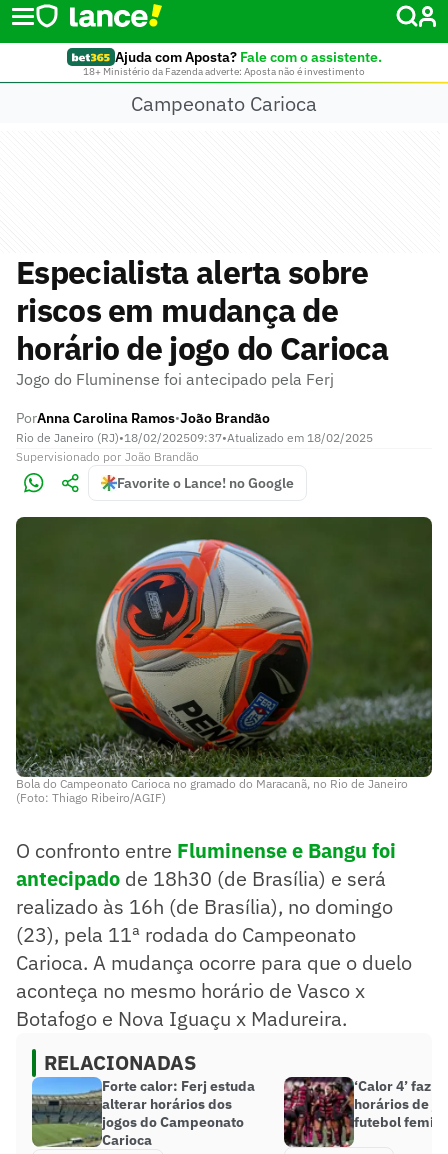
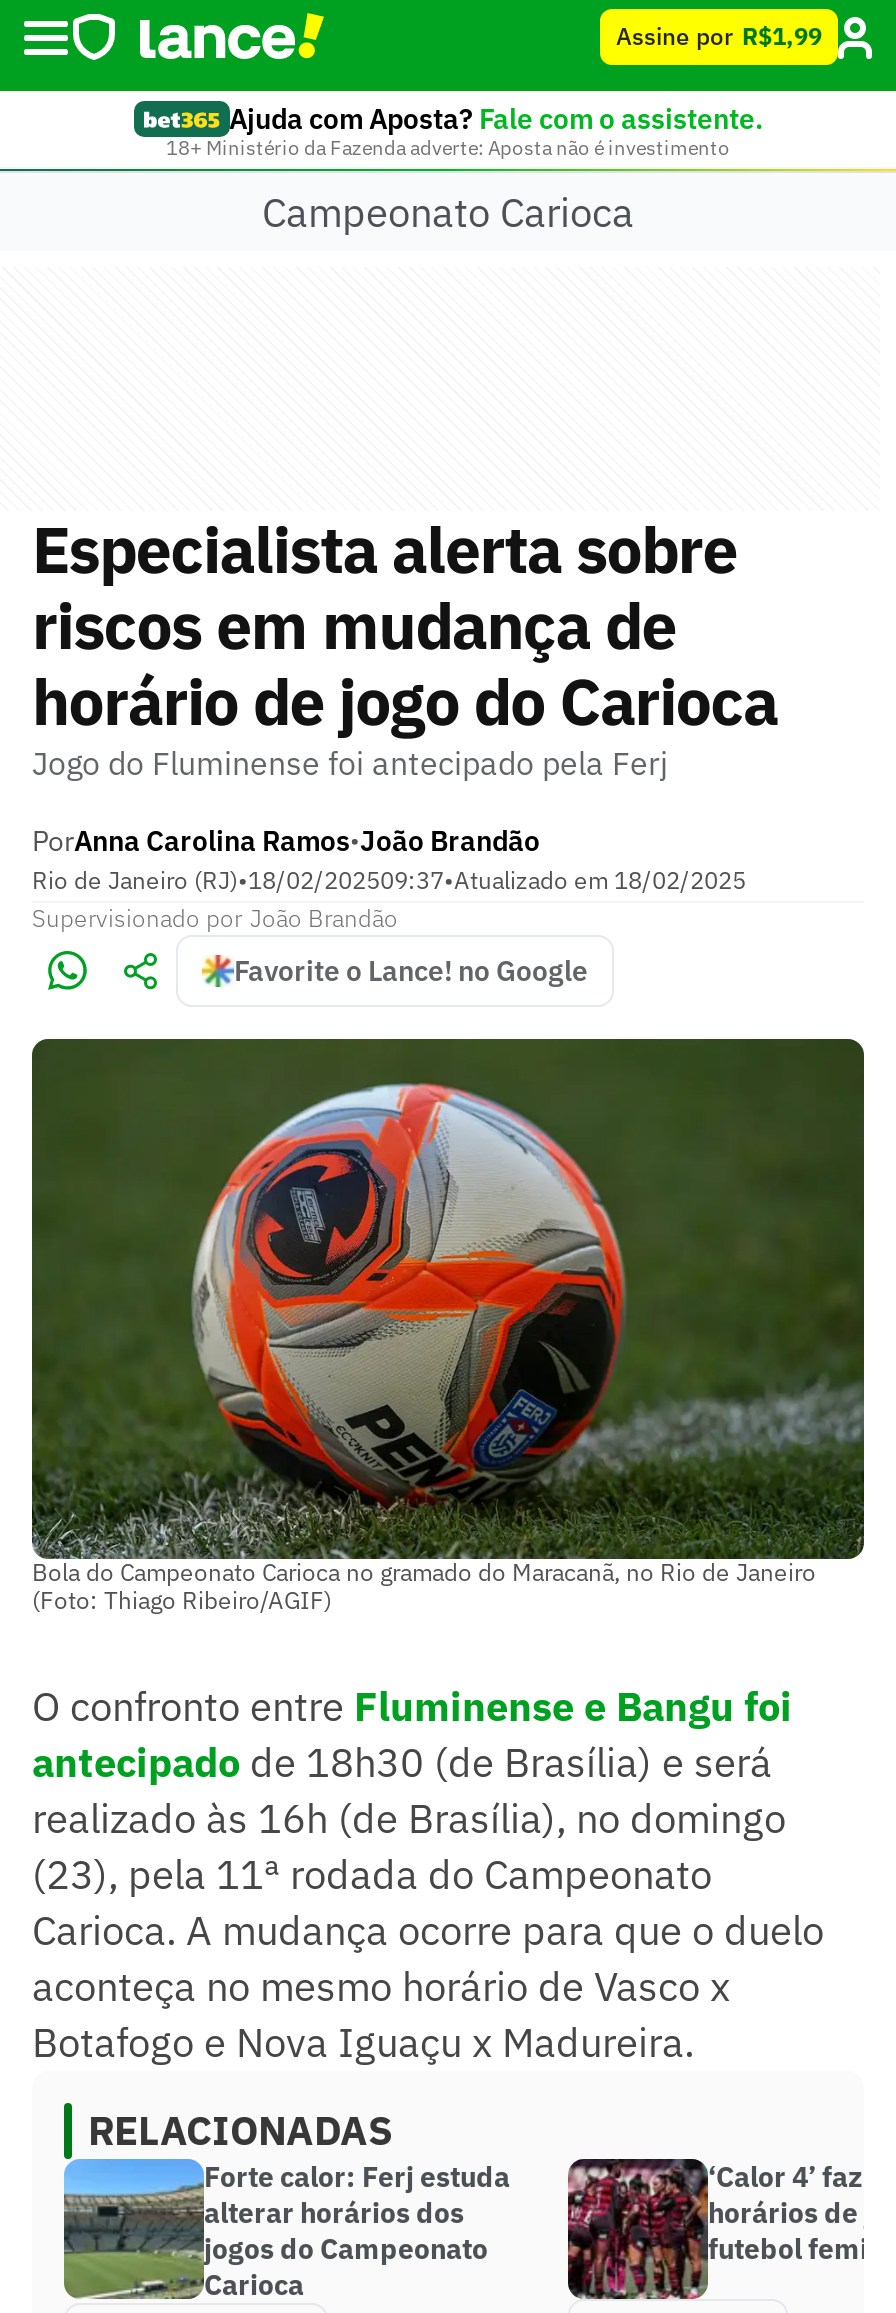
none -> [616,21,822,51] Assine por R$1,99

